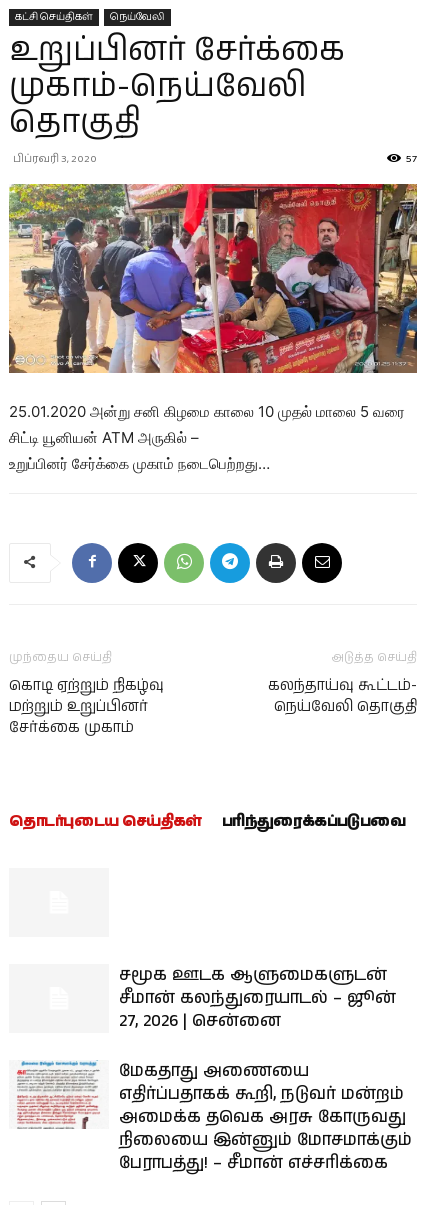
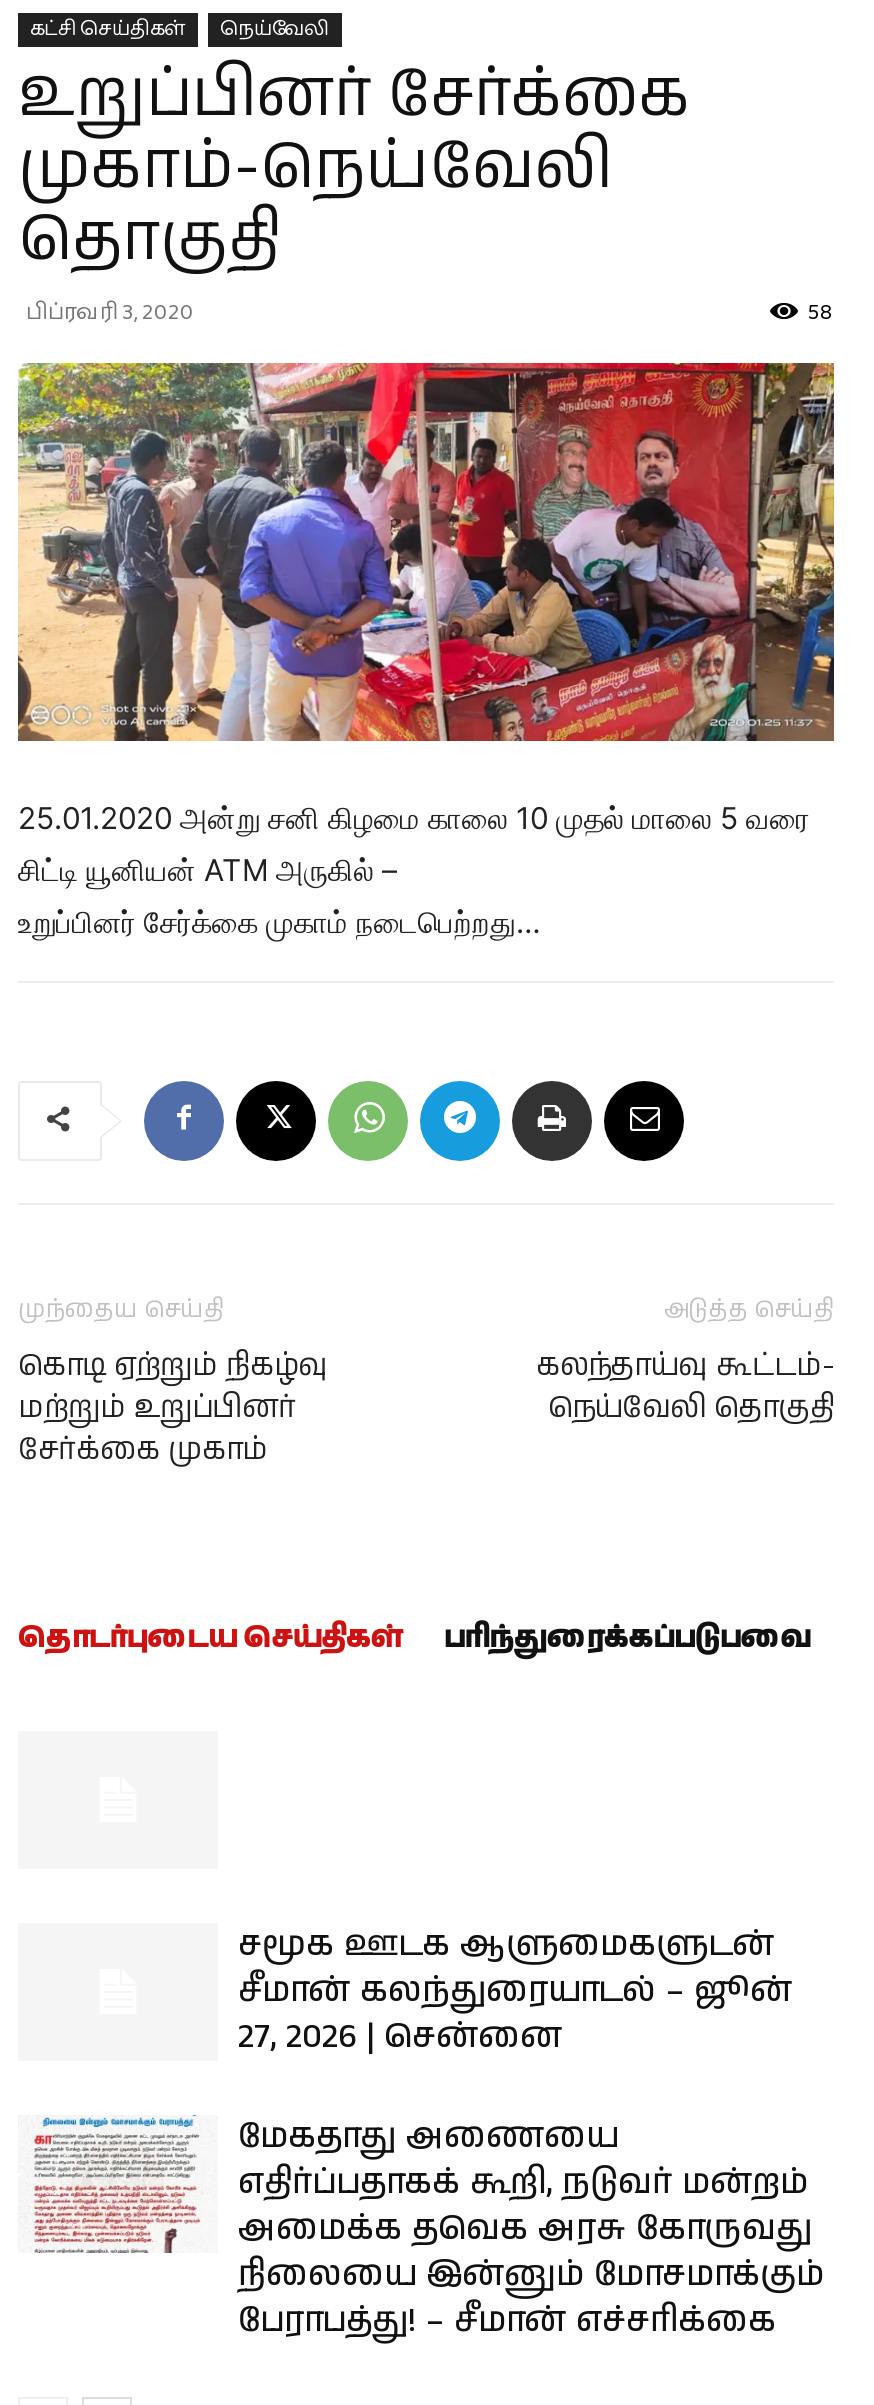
[406,150,417,167] 57 -> [808,295,834,329] 58

